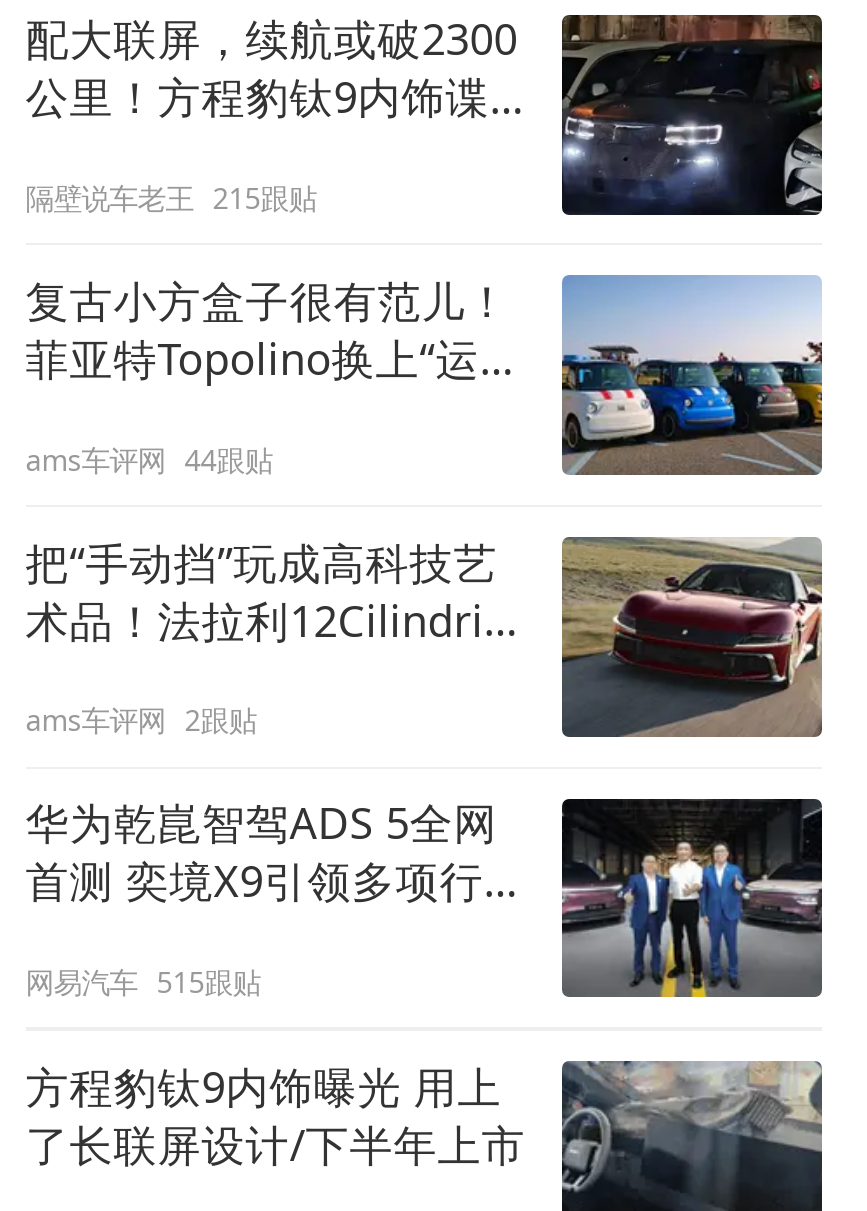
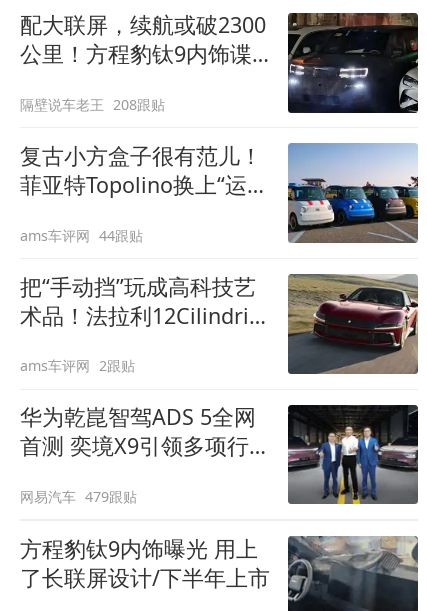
[25,179,317,217] 隔壁说车老王 215跟贴 -> [20,95,165,114] 隔壁说车老王 208跟贴
[25,962,261,1000] 网易汽车 515跟贴 -> [20,487,137,506] 网易汽车 479跟贴

